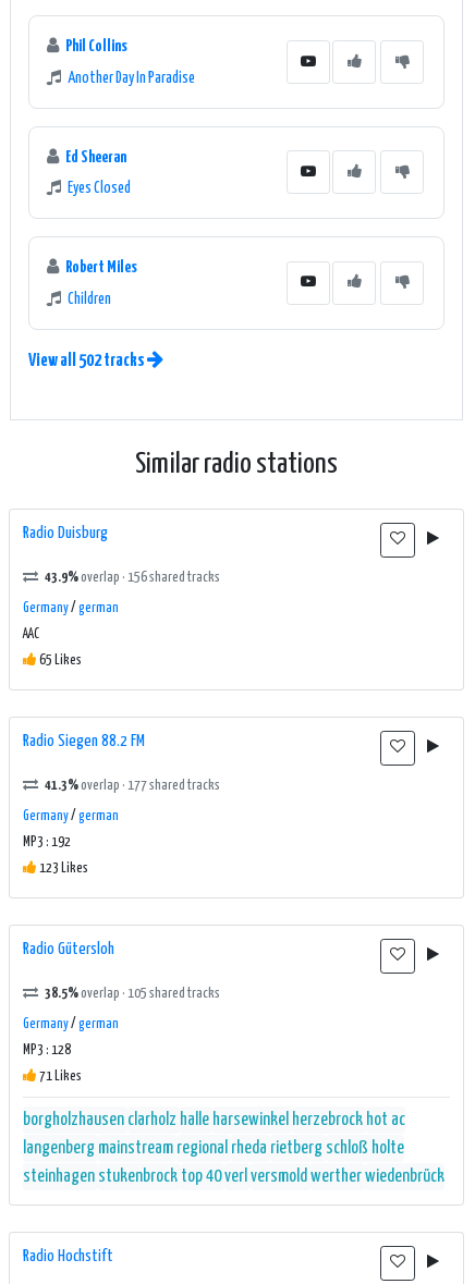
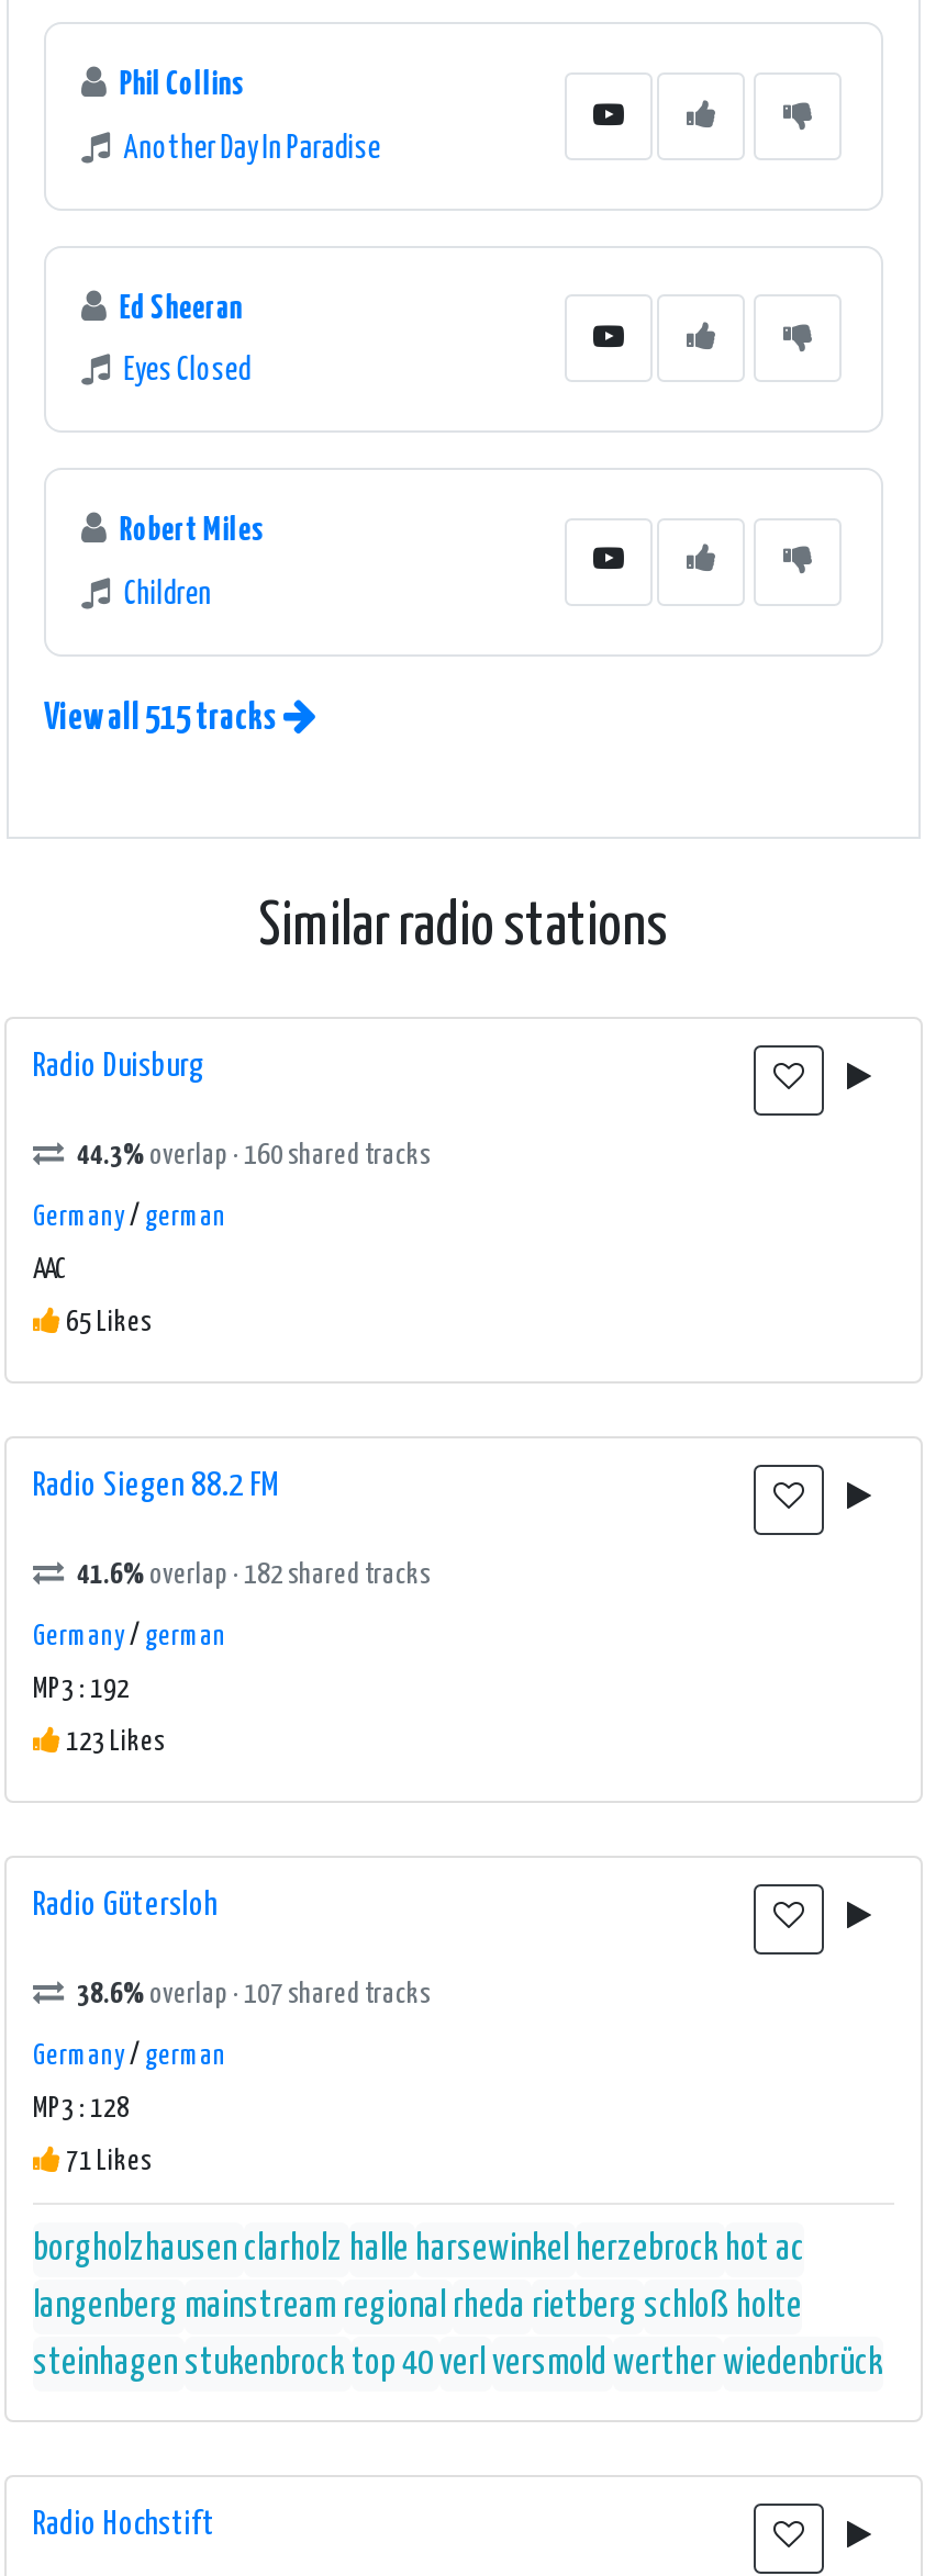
[28,351,147,370] View all 502 tracks -> [44,699,283,737] View all 515 tracks
[45,570,220,584] 43.9% overlap · 156 shared tracks -> [77,1141,431,1169] 44.3% overlap · 160 shared tracks
[45,778,220,792] 41.3% overlap · 177 shared tracks -> [77,1560,431,1589] 41.6% overlap · 182 shared tracks
[45,986,220,1000] 38.5% overlap · 105 shared tracks -> [77,1980,431,2008] 38.6% overlap · 107 shared tracks

